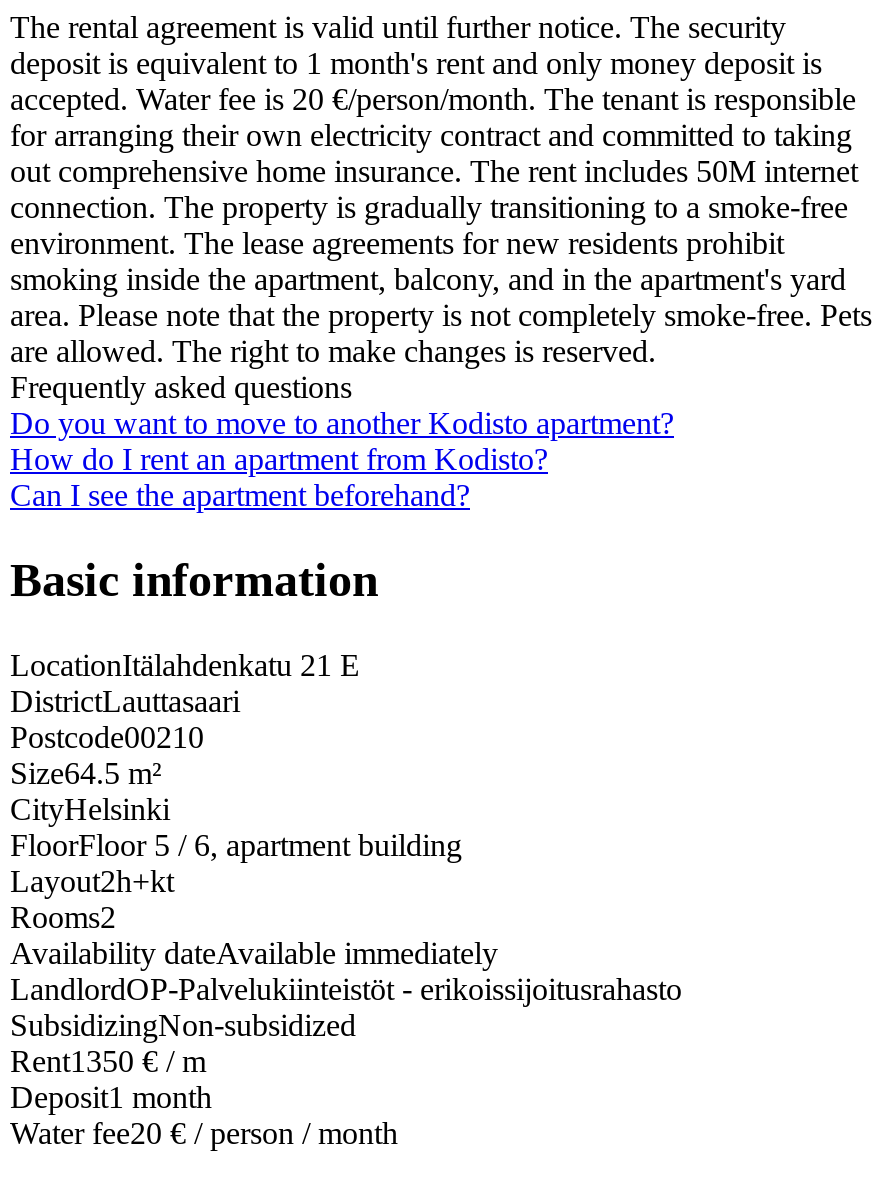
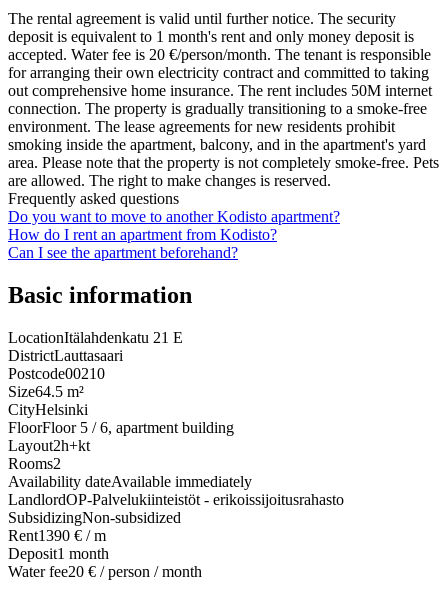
[10,1044,206,1078] Rent1350 € / m -> [8,527,106,544] Rent1390 € / m

